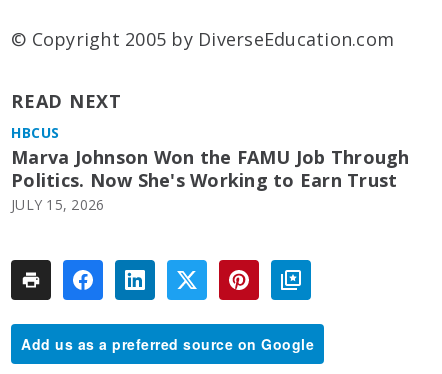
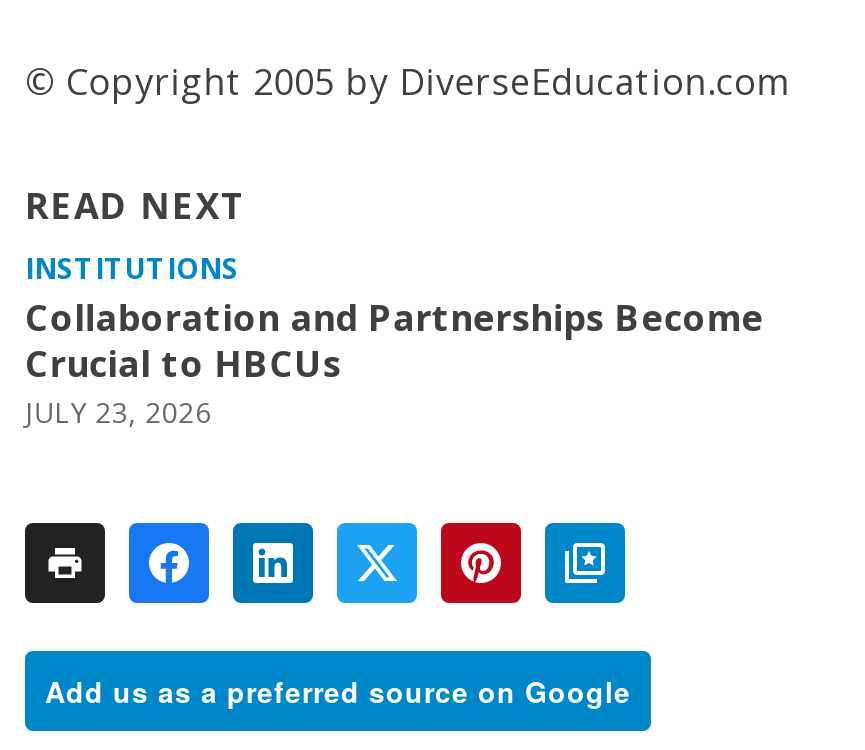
[11,123,409,214] HBCUS | Marva Johnson Won the FAMU Job Through | Politics. Now She's Working to Earn Trust | JULY 15, 2026 -> [25,249,763,431] INSTITUTIONS | Collaboration and Partnerships Become | Crucial to HBCUs | JULY 23, 2026

